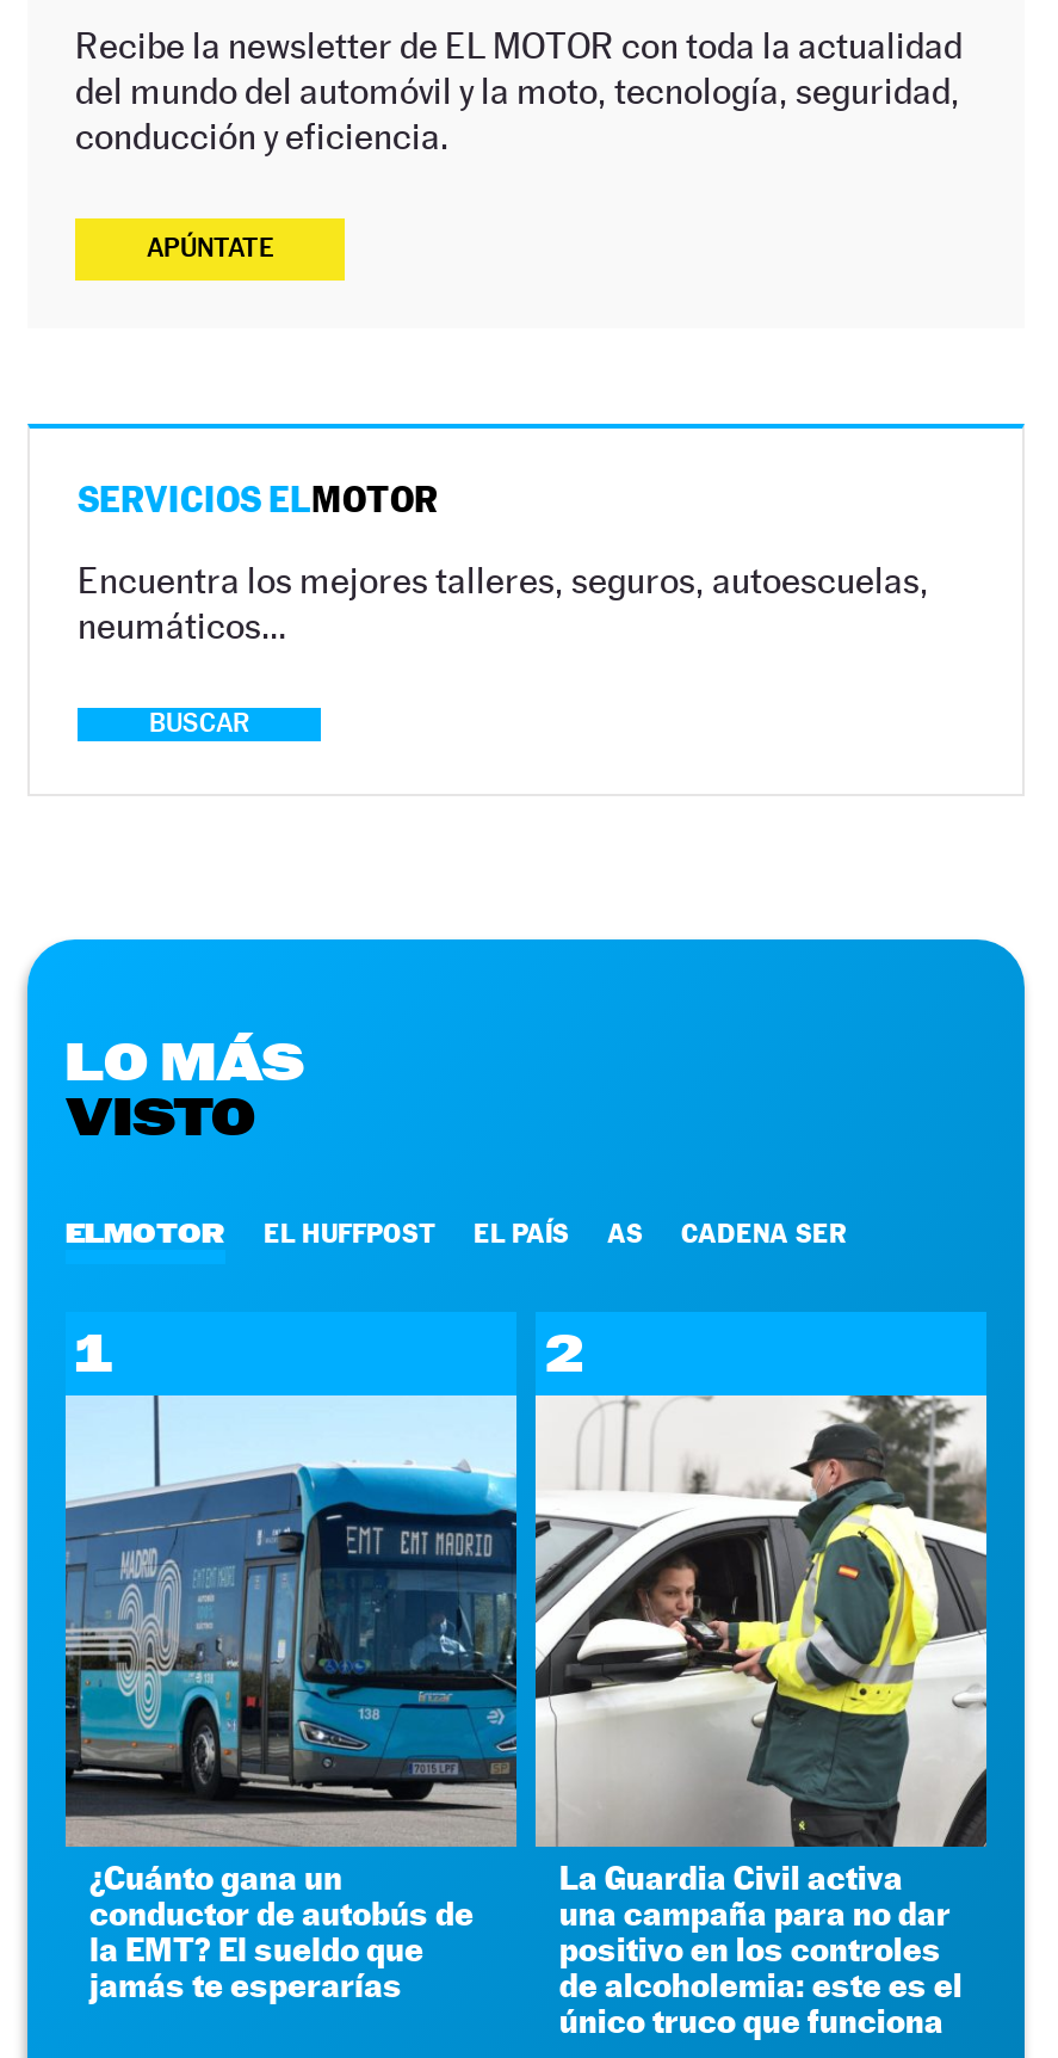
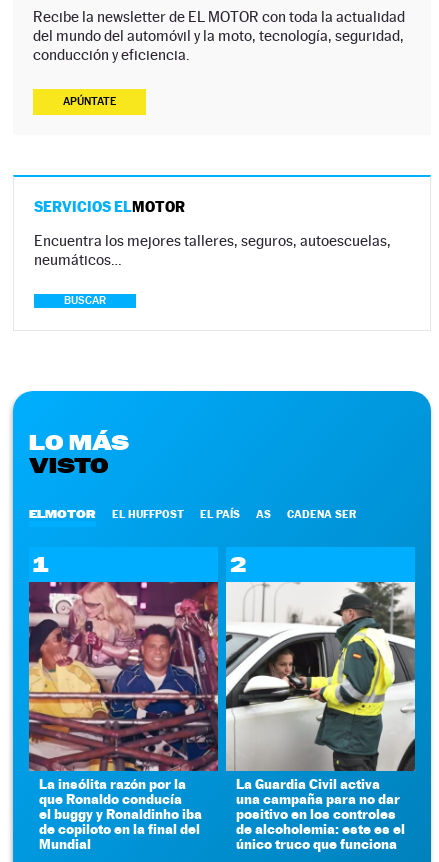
[63,1393,519,2005] [image] | ¿Cuánto gana un | conductor de autobús de | la EMT? El sueldo que | jamás te esperarías -> [28,581,219,852] [image] | La insólita razón por la | que Ronaldo conducía | el buggy y Ronaldinho iba | de copiloto en la final del | Mundial

